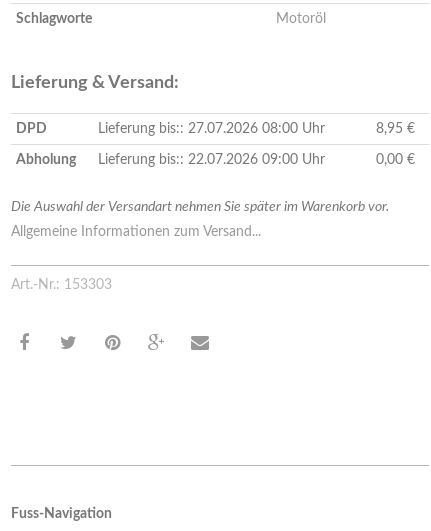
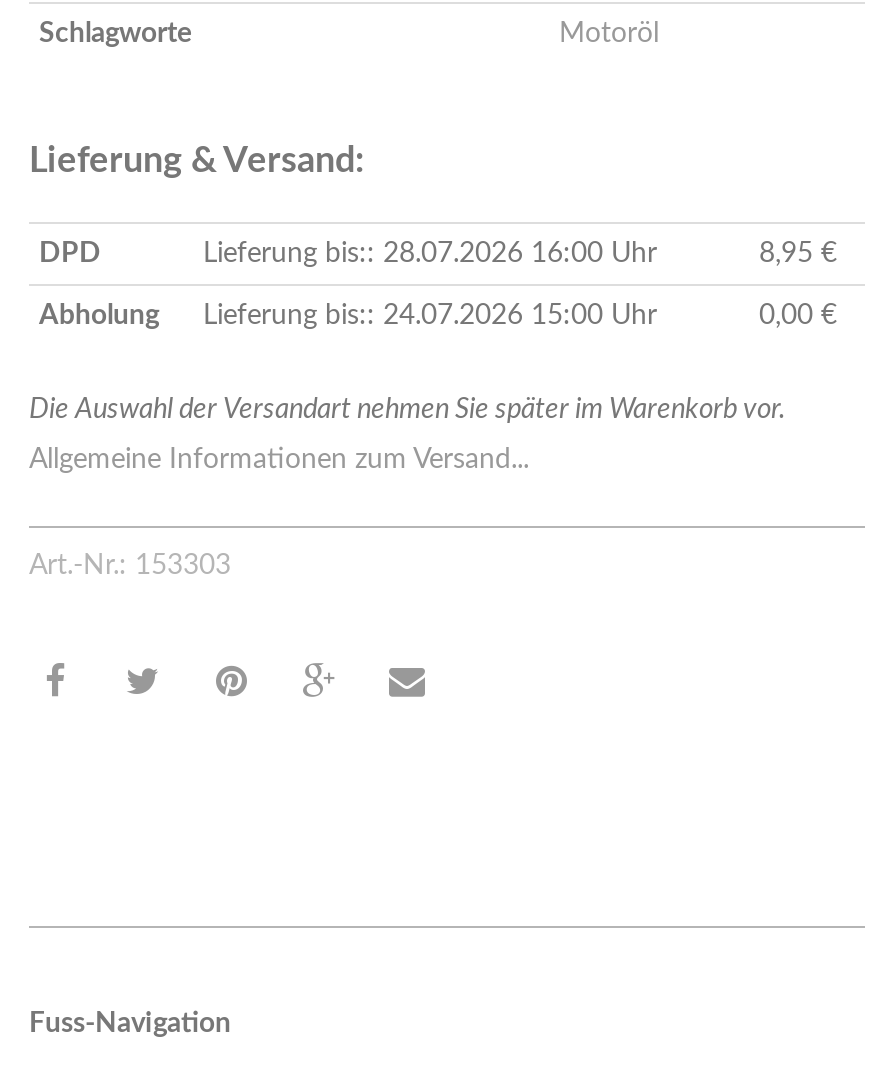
[98,122,325,136] Lieferung bis:: 27.07.2026 08:00 Uhr -> [203,241,657,269] Lieferung bis:: 28.07.2026 16:00 Uhr
[98,153,325,167] Lieferung bis:: 22.07.2026 09:00 Uhr -> [203,303,657,331] Lieferung bis:: 24.07.2026 15:00 Uhr

